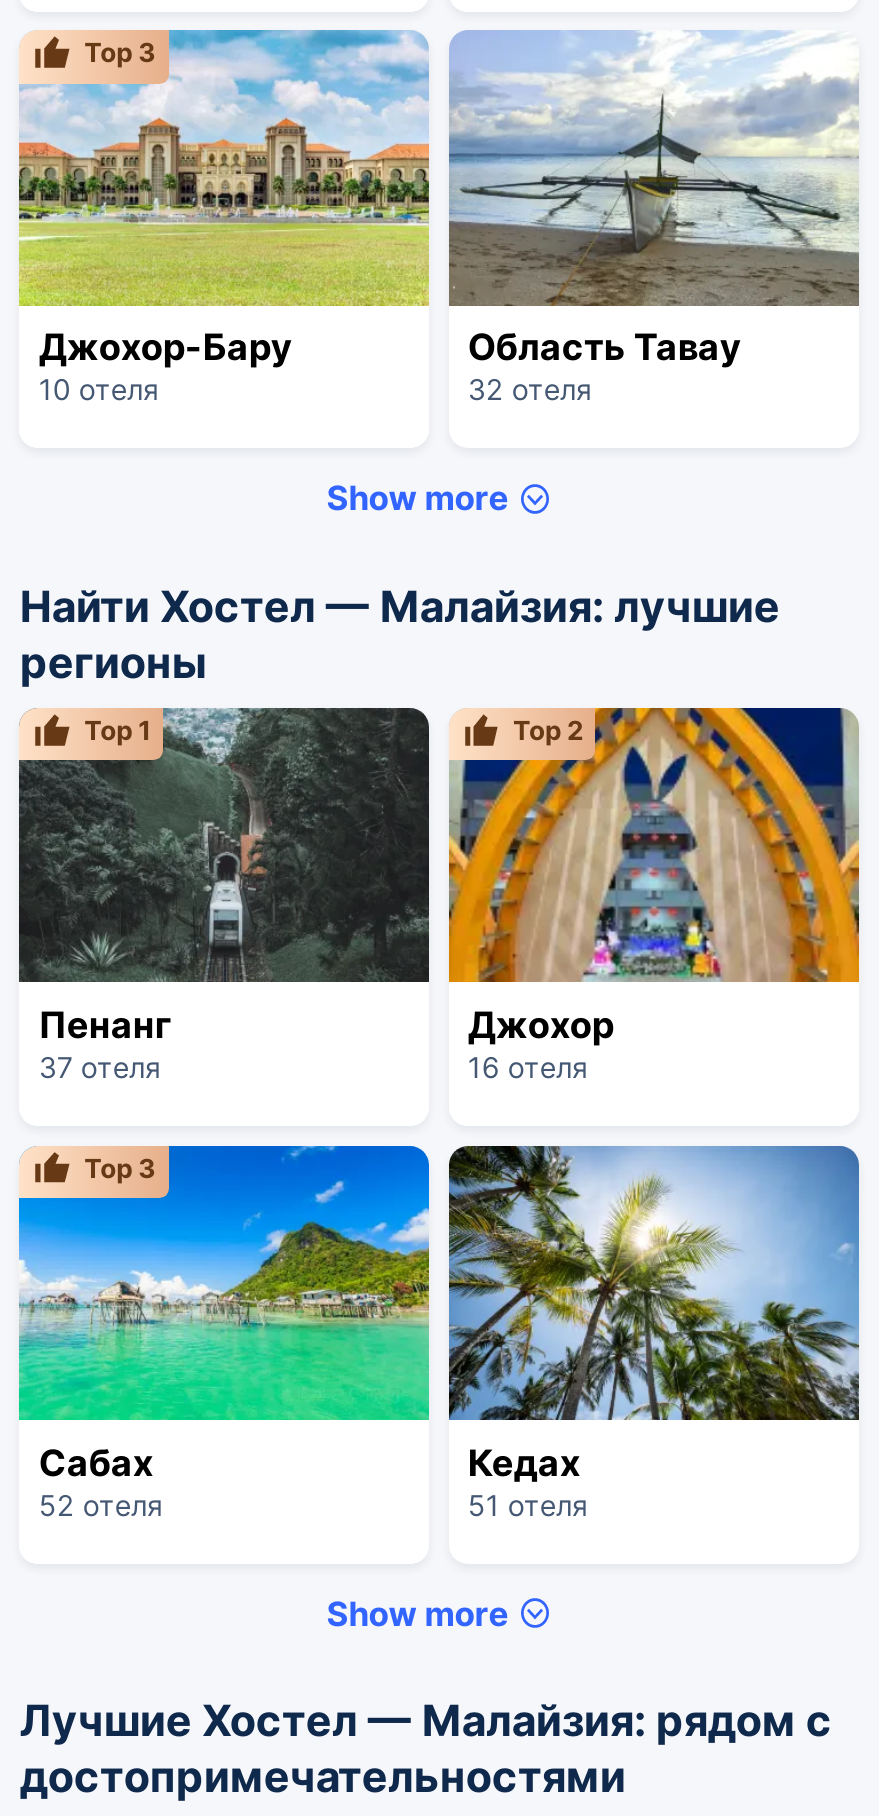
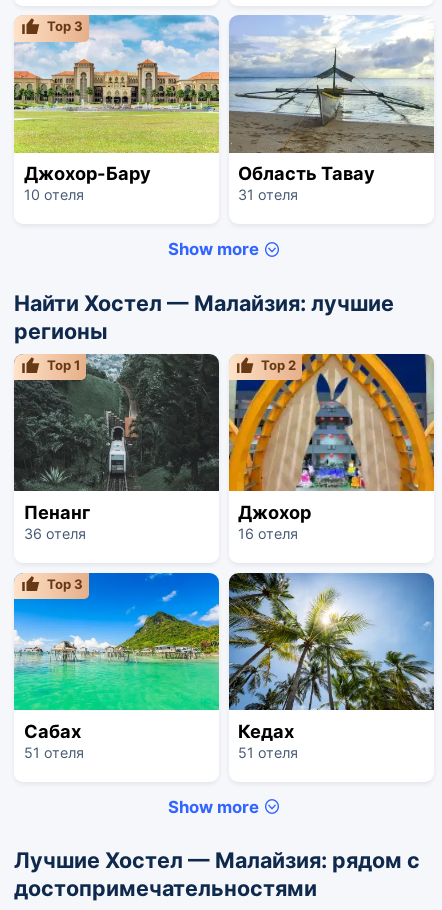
[468,372,592,406] 32 отеля -> [238,186,298,203] 31 отеля
[39,1050,161,1084] 37 отеля -> [24,525,86,542] 36 отеля
[39,1487,163,1521] 52 отеля -> [24,744,84,761] 51 отеля

